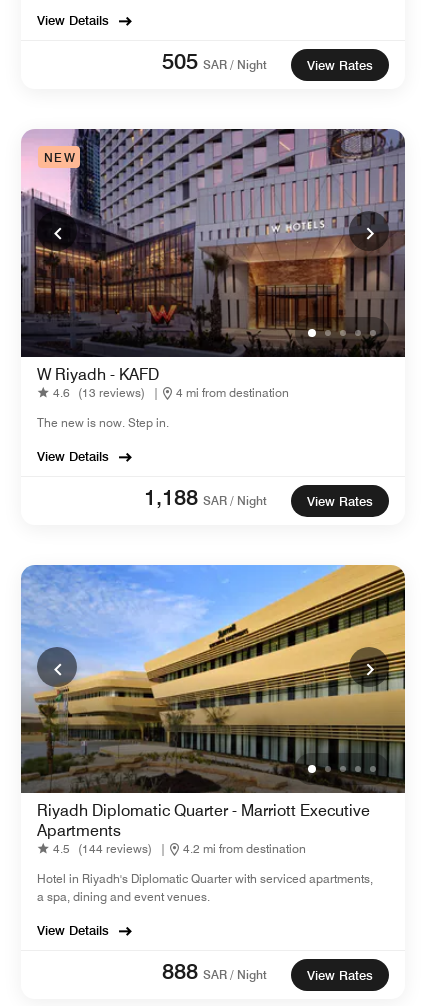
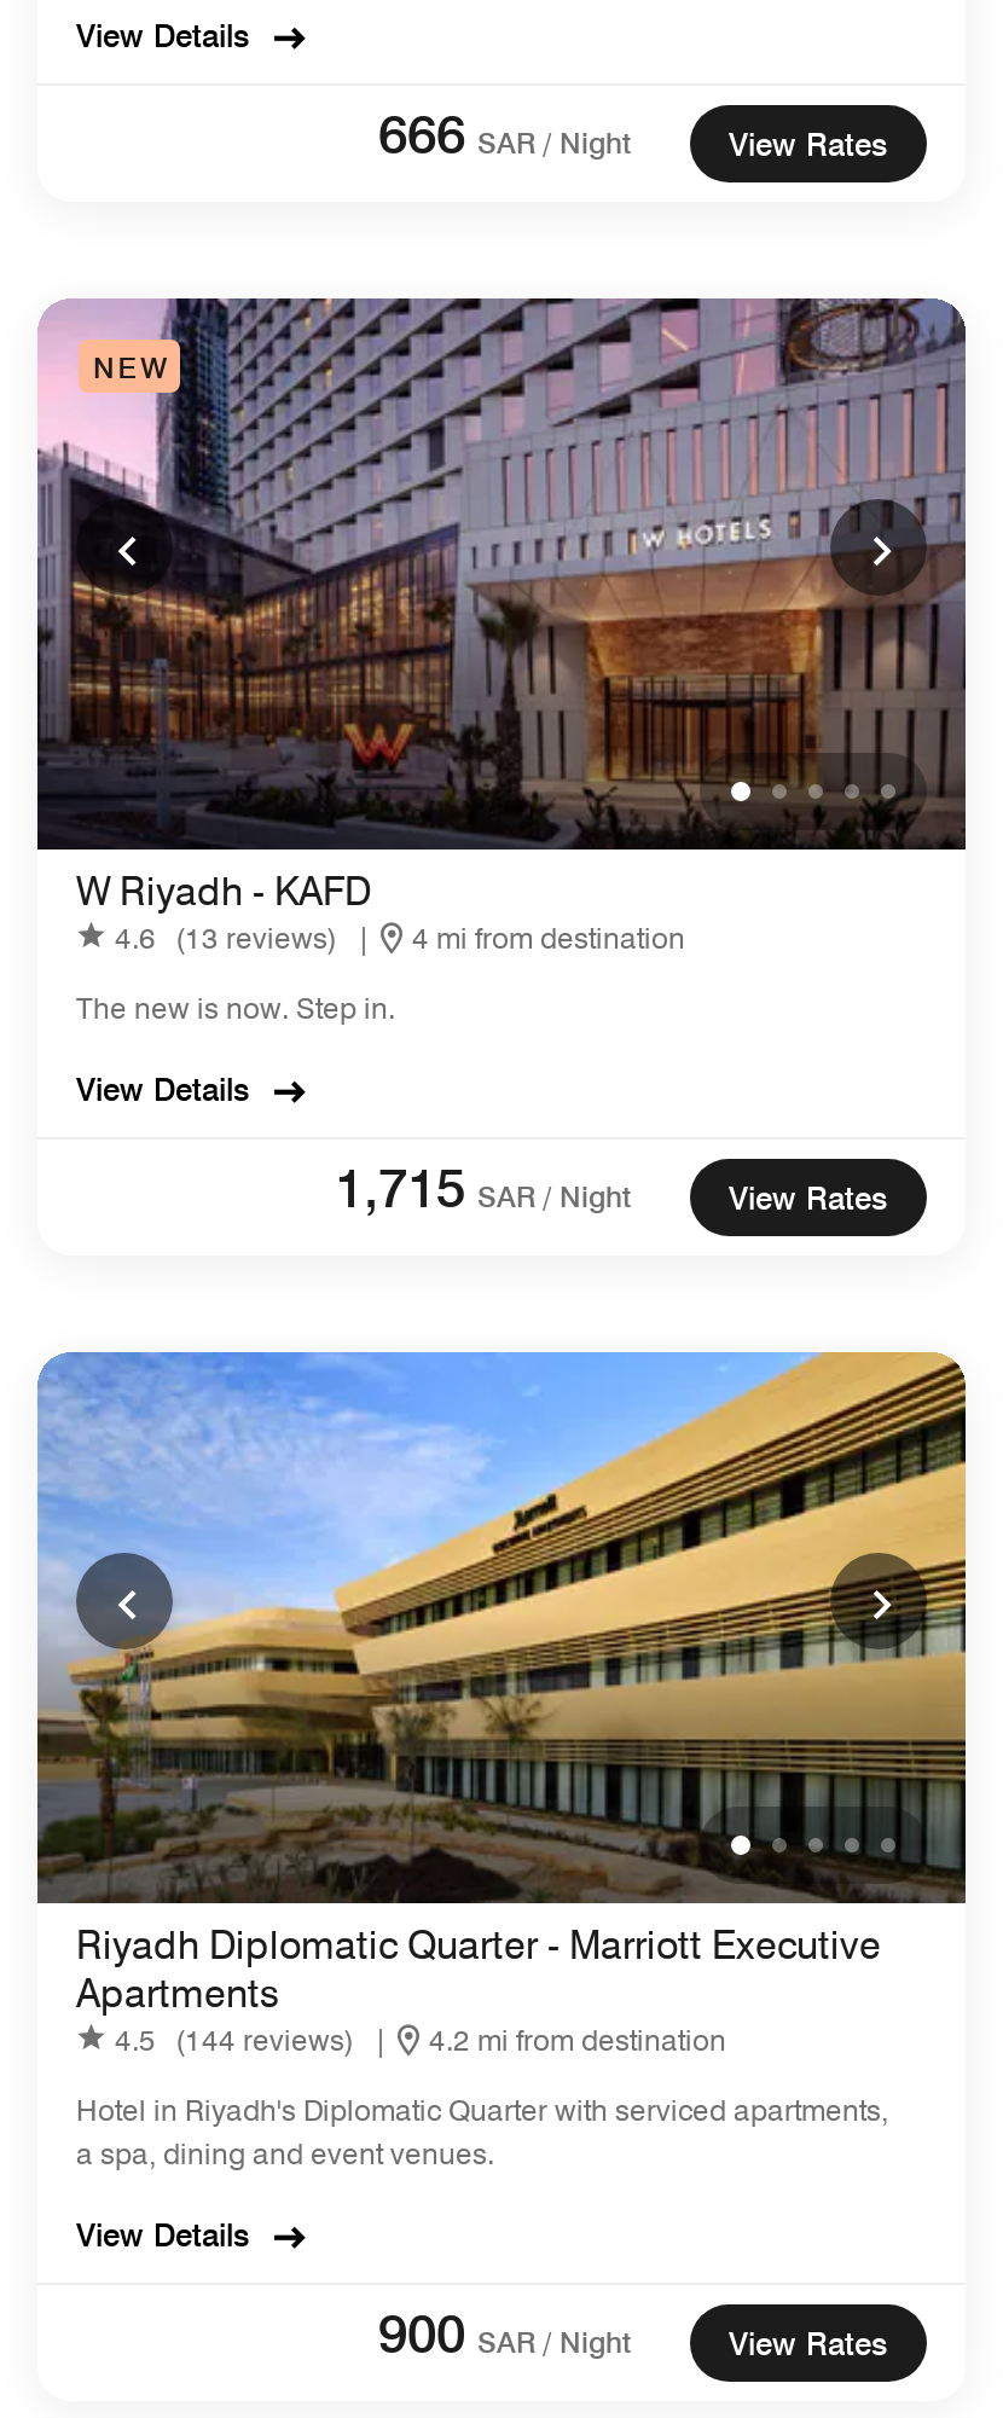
[162,48,267,74] 505 SAR / Night -> [378,103,632,166] 666 SAR / Night
[144,484,267,510] 1,188 SAR / Night -> [335,1157,632,1220] 1,715 SAR / Night
[162,958,267,984] 888 SAR / Night -> [378,2303,632,2366] 900 SAR / Night

